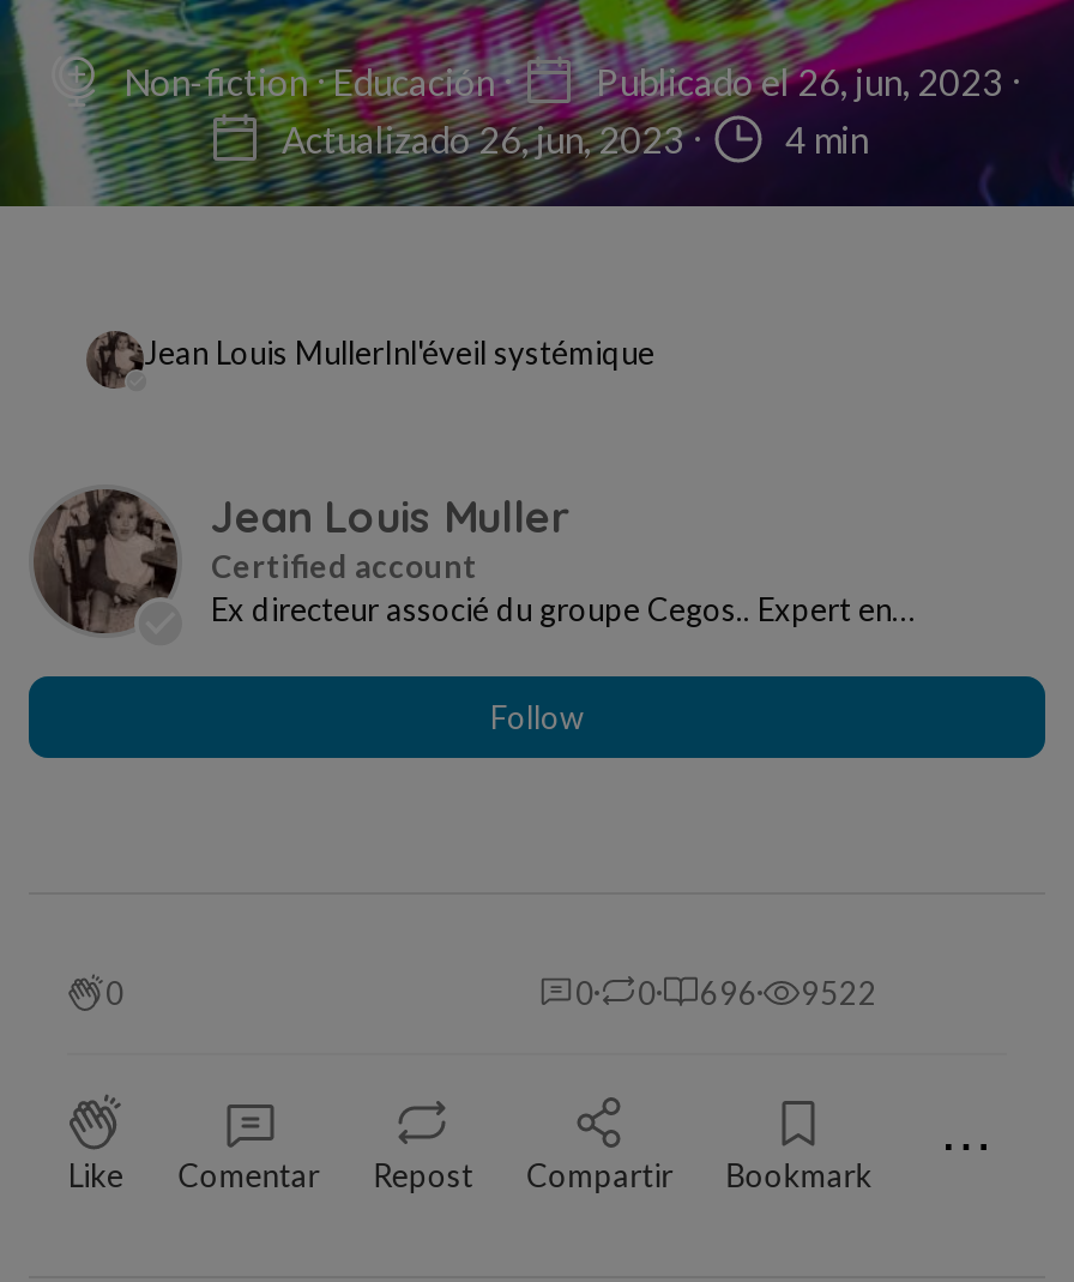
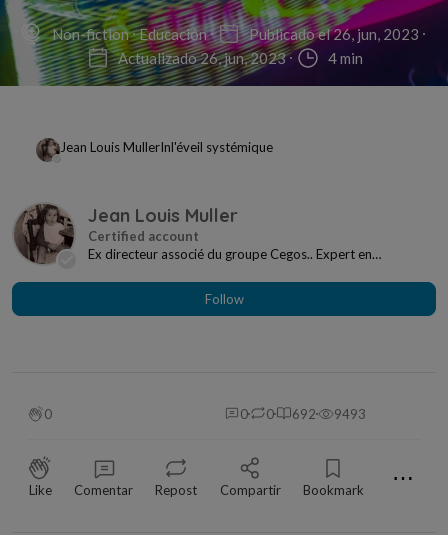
[700,974,758,1012] 696 -> [292,406,316,422] 692
[801,974,877,1012] 9522 -> [334,406,366,422] 9493

